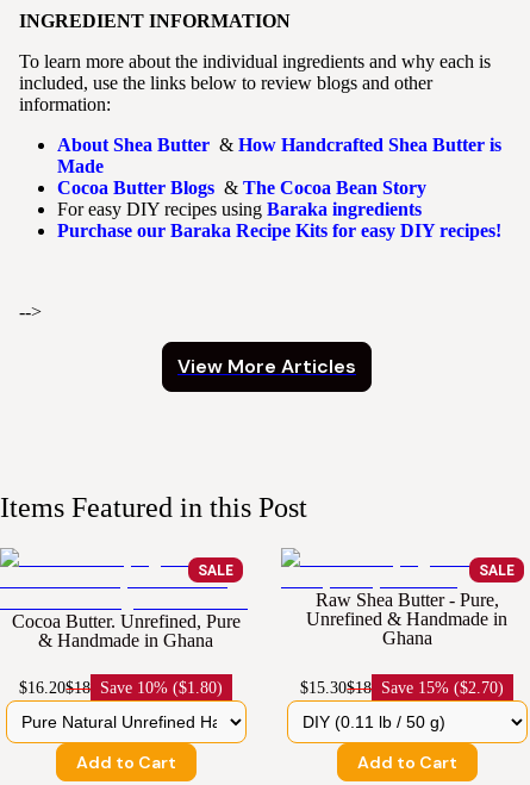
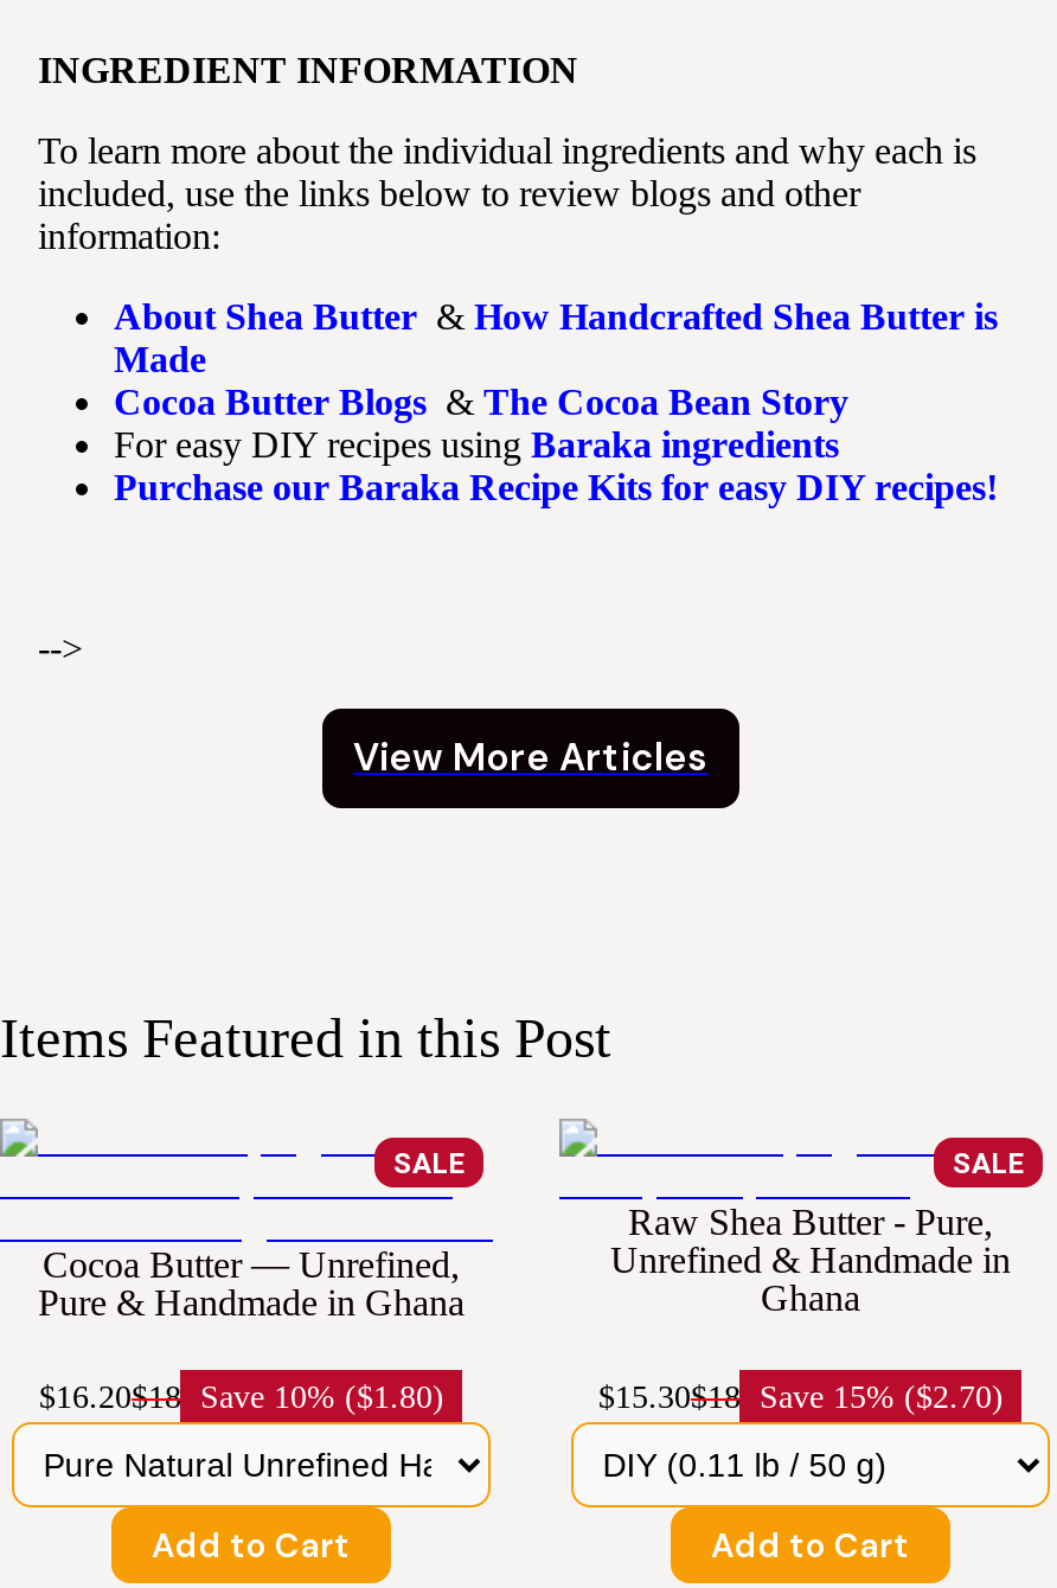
[12,611,241,651] Cocoa Butter. Unrefined, Pure | & Handmade in Ghana -> [38,1245,465,1323] Cocoa Butter — Unrefined, | Pure & Handmade in Ghana

